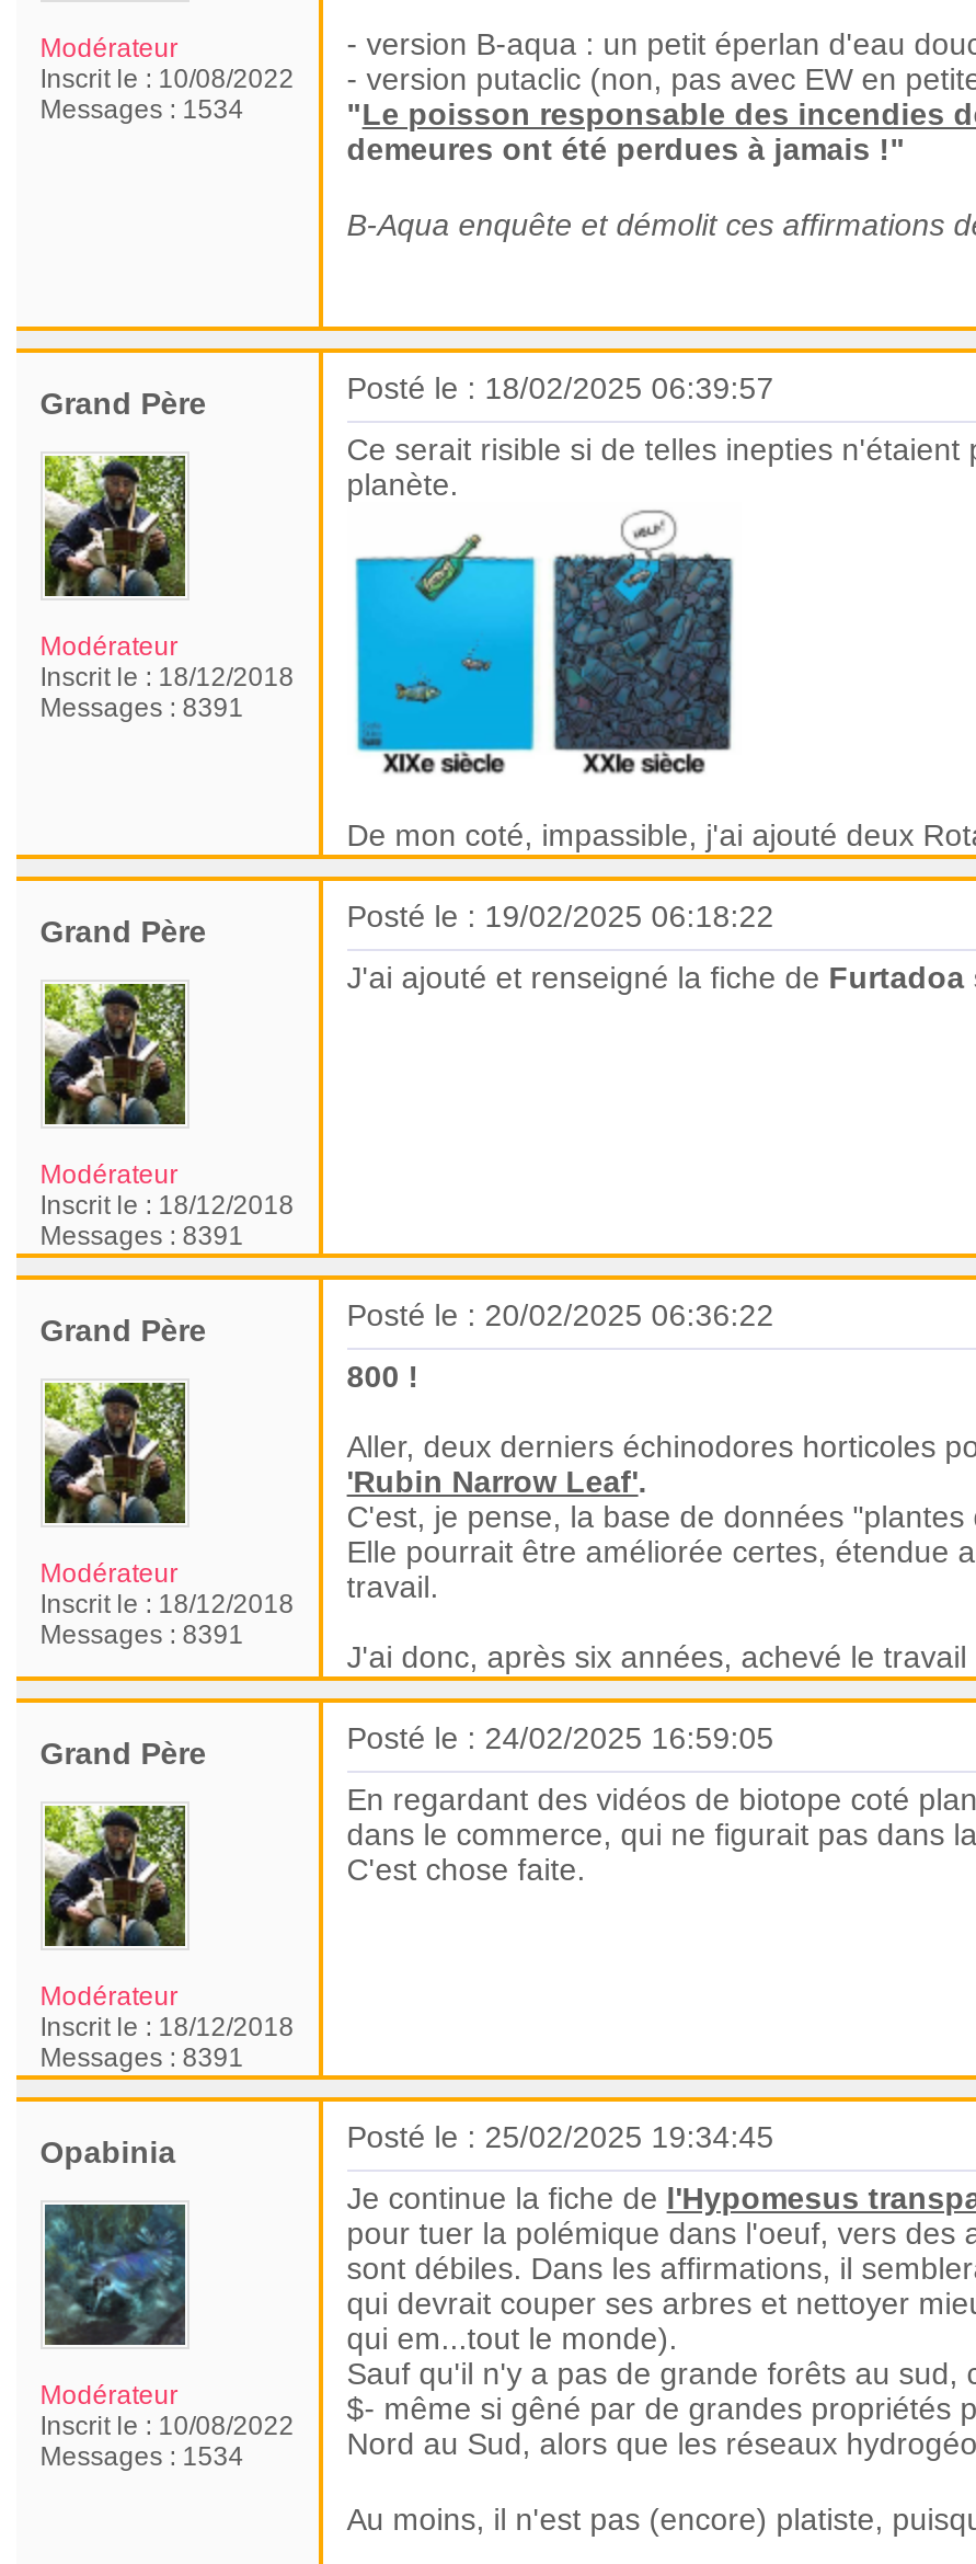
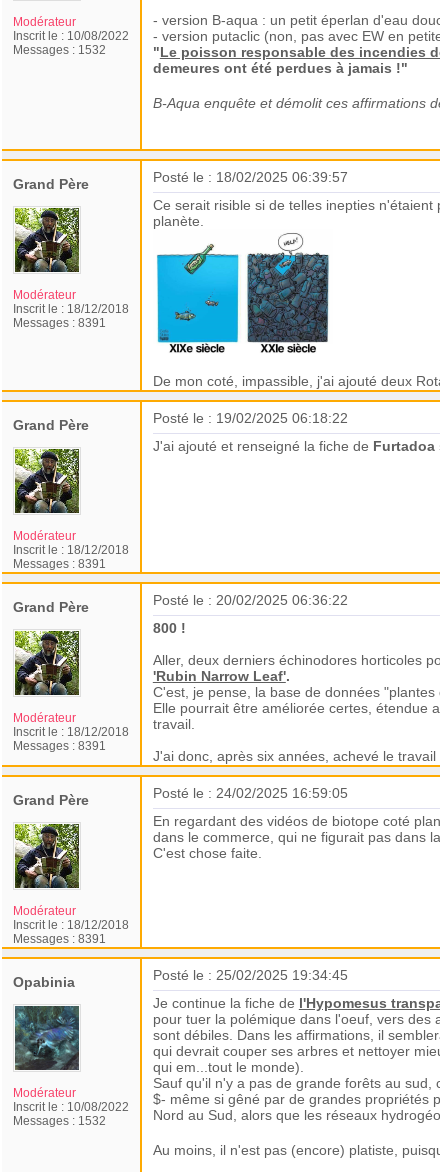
[40,94,244,125] Messages : 1534 -> [13,43,106,57] Messages : 1532
[40,2441,244,2472] Messages : 1534 -> [13,1114,106,1128] Messages : 1532

